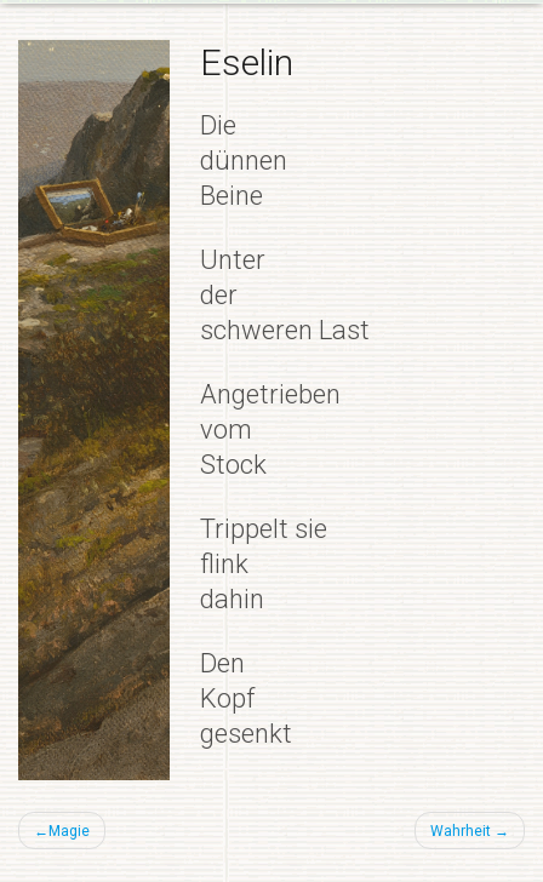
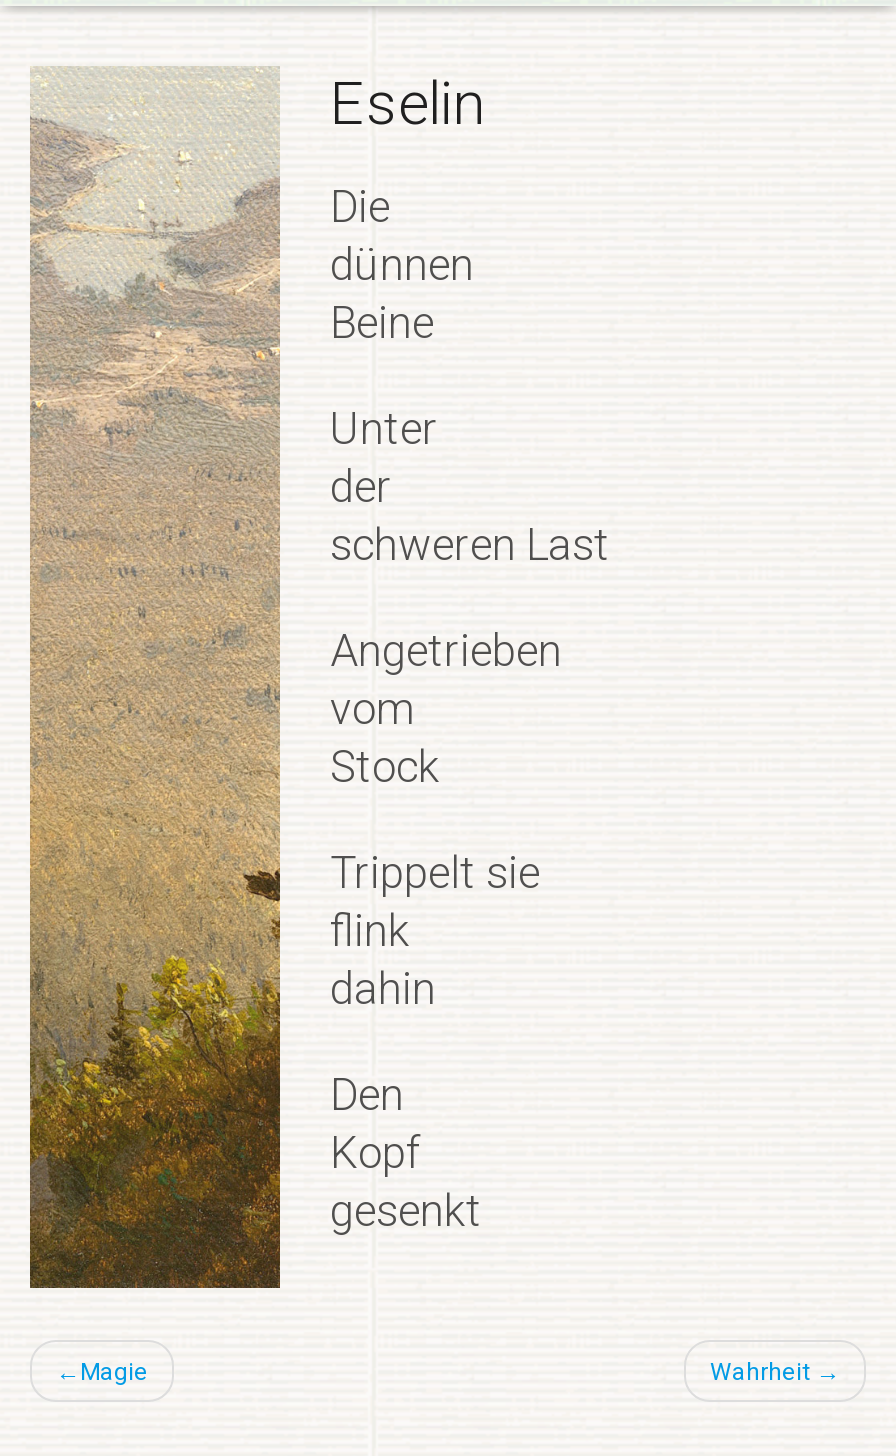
[17,40,171,780] [image] -> [28,68,282,1286] [image]

